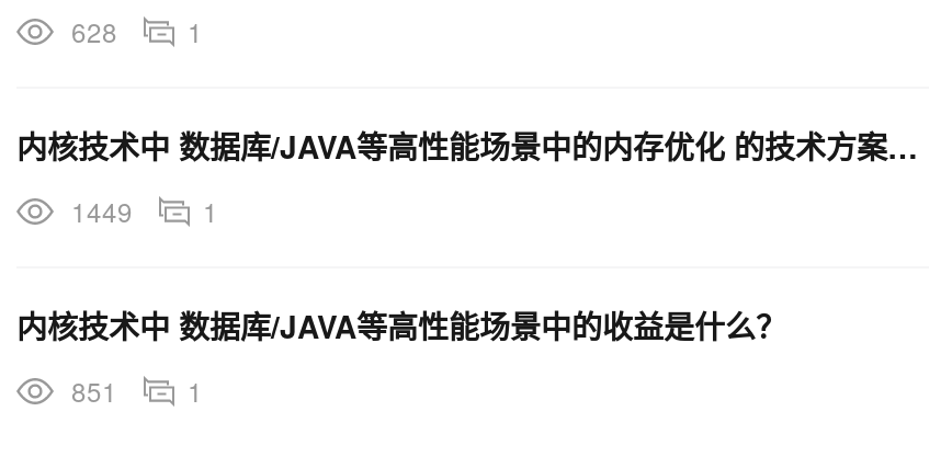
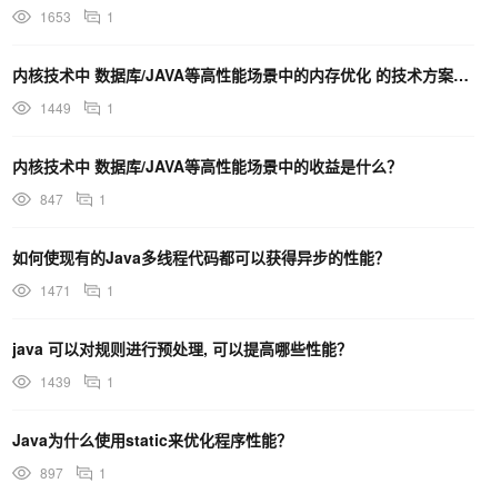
[71,12,203,49] 628 1 -> [40,7,114,26] 1653 1
[71,372,117,409] 851 -> [12,189,390,482] 847 | 1 | 如何使现有的Java多线程代码都可以获得异步的性能？ | 1471 | 1 | java 可以对规则进行预处理, 可以提高哪些性能？ | 1439 | 1 | Java为什么使用static来优化程序性能？ | 897

